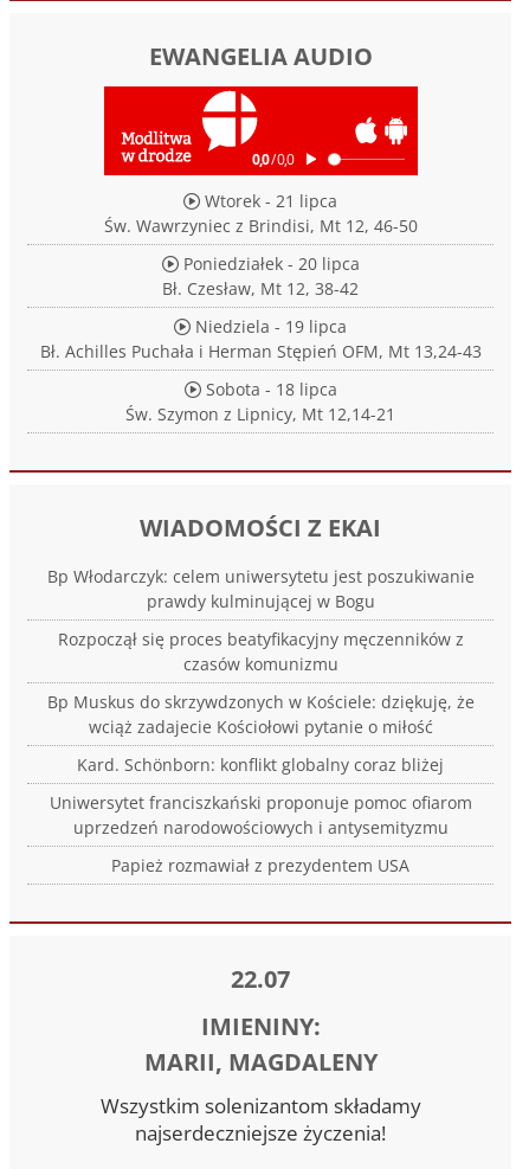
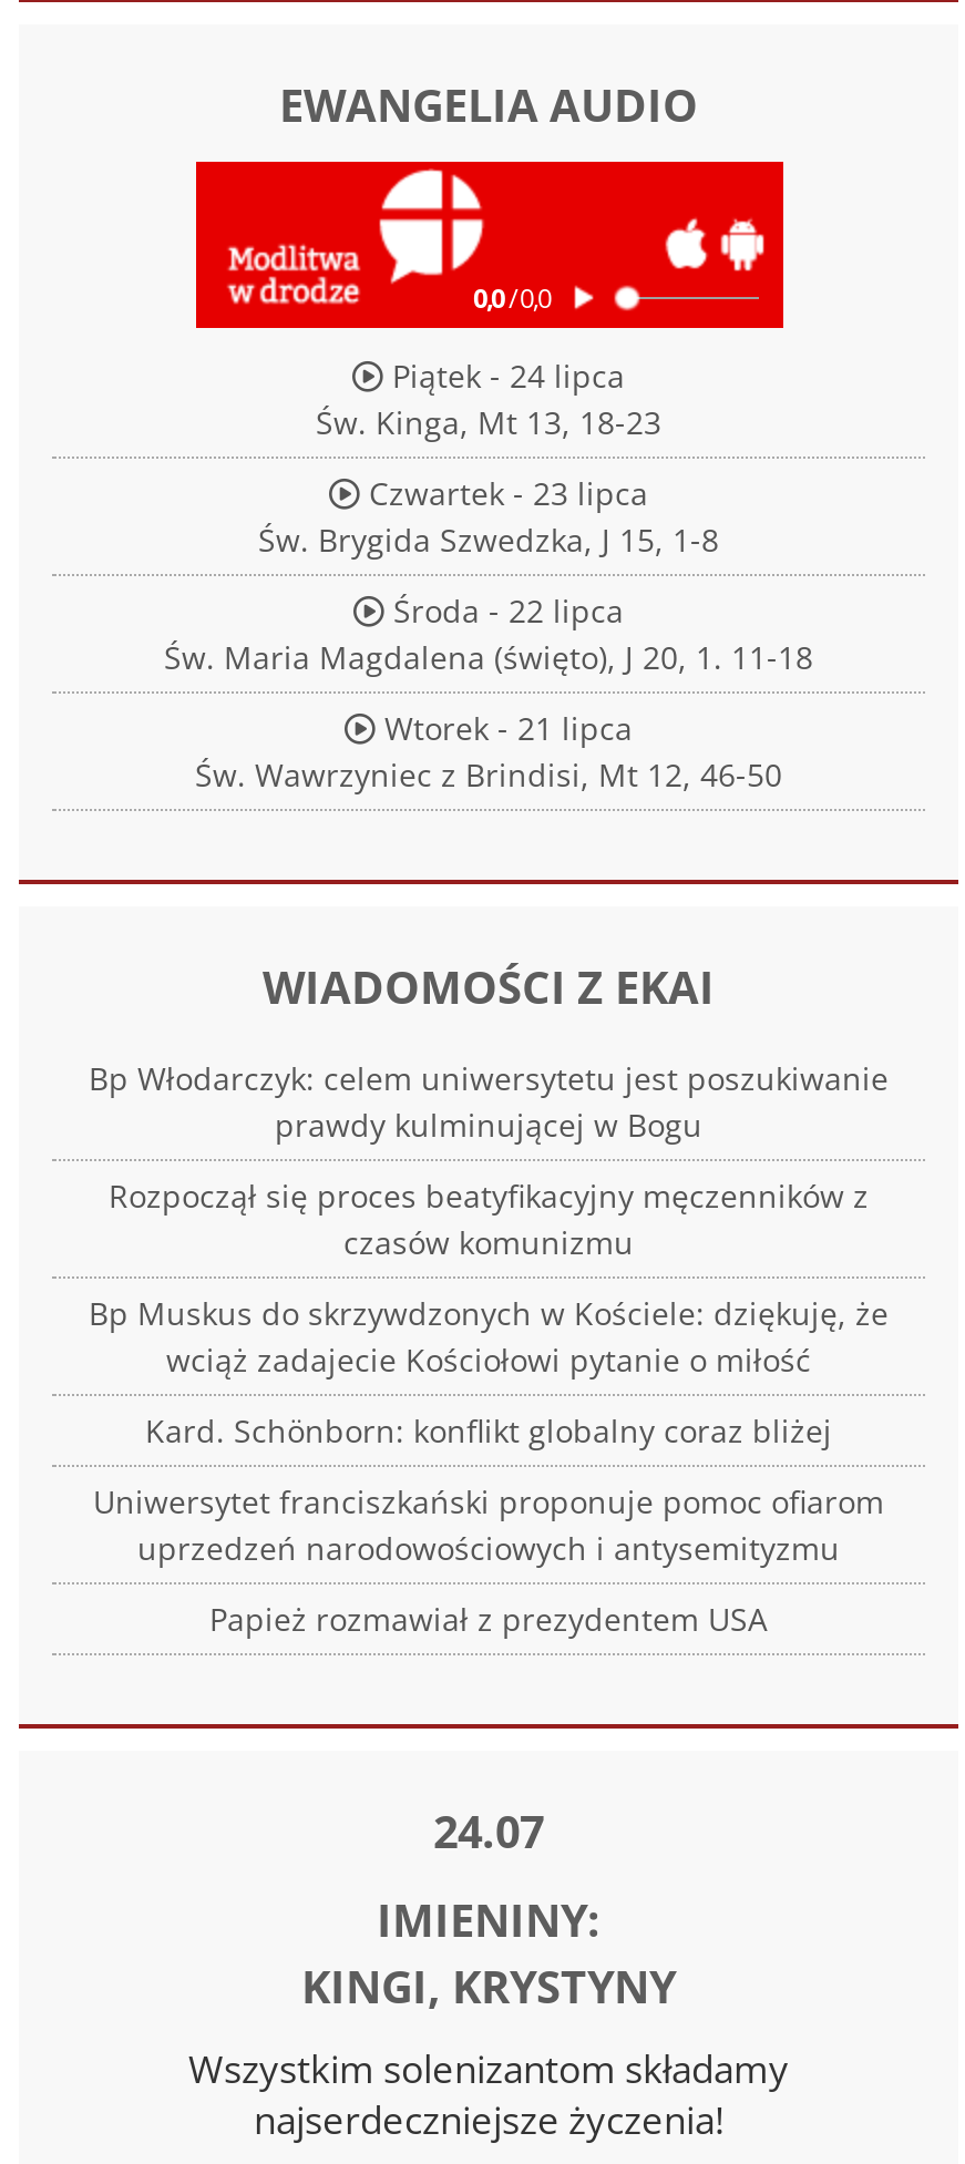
none -> [164,354,813,678] Piątek - 24 lipca | Św. Kinga, Mt 13, 18-23 | Czwartek - 23 lipca | Św. Brygida Szwedzka, J 15, 1-8 | Środa - 22 lipca | Św. Maria Magdalena (święto), J 20, 1. 11-18
moved [104,189,417,237] -> [195,706,782,795]: Wtorek - 21 lipca | Św. Wawrzyniec z Brindisi, Mt 12, 46-50
[40,252,481,425] Poniedziałek - 20 lipca | Bł. Czesław, Mt 12, 38-42 | Niedziela - 19 lipca | Bł. Achilles Puchała i Herman Stępień OFM, Mt 13,24-43 | Sobota - 18 lipca | Św. Szymon z Lipnicy, Mt 12,14-21 -> none
[231,963,290,995] 22.07 -> [433,1801,544,1861] 24.07
[144,1046,377,1078] MARII, MAGDALENY -> [301,1956,676,2016] KINGI, KRYSTYNY

